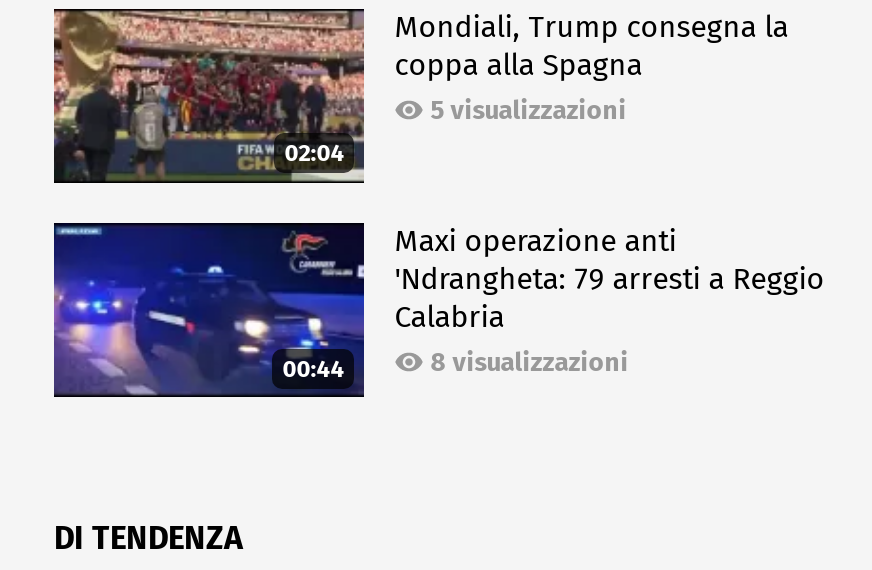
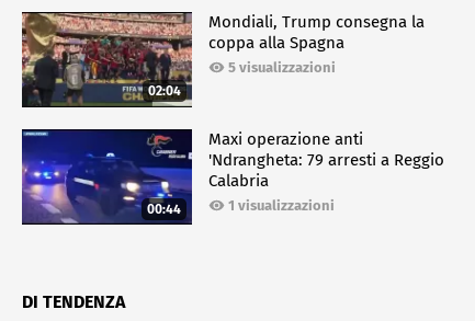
[430,348,628,378] 8 visualizzazioni -> [228,198,335,214] 1 visualizzazioni

